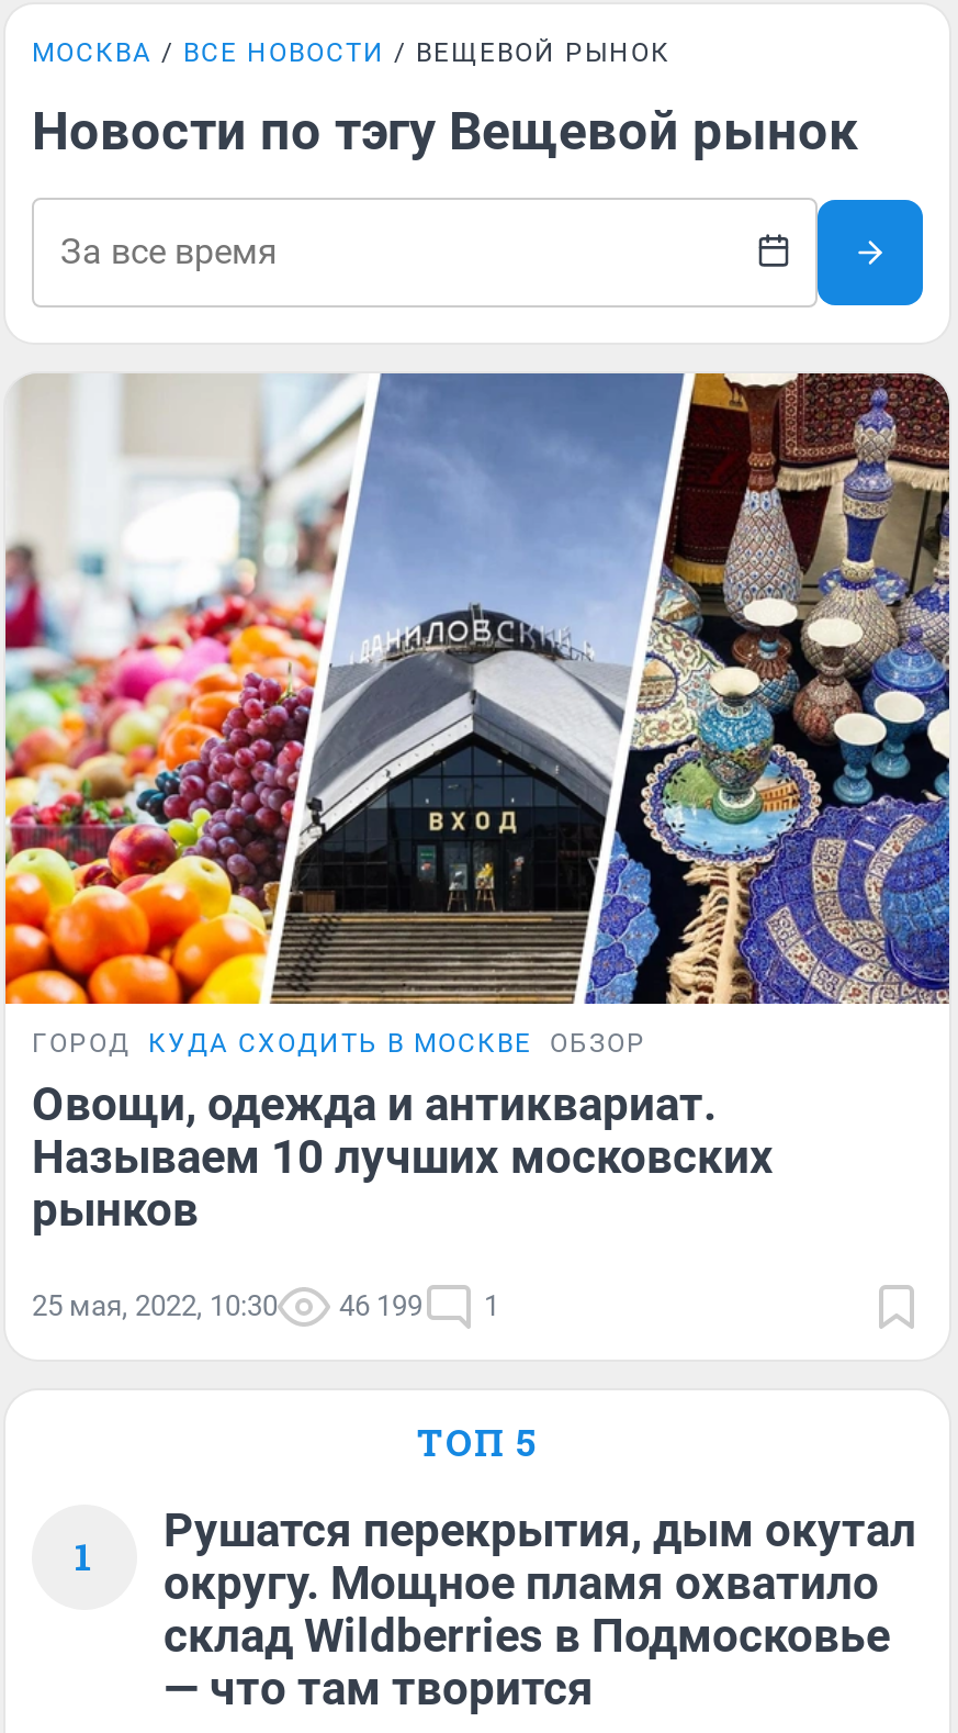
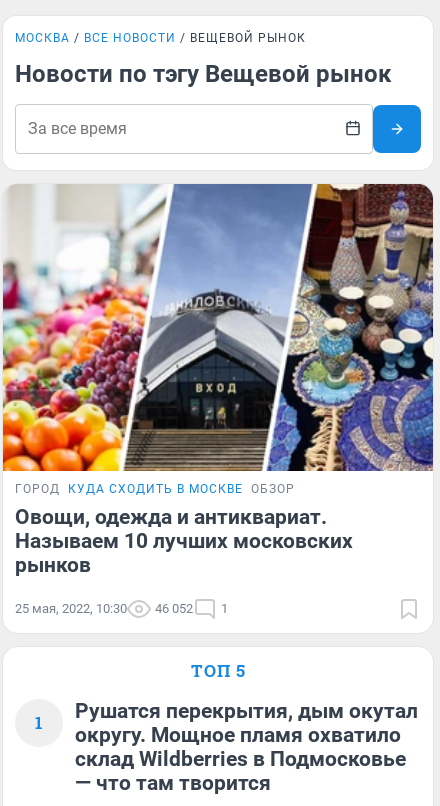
[32,1289,499,1322] 25 мая, 2022, 10:30 46 199 1 -> [15,601,228,616] 25 мая, 2022, 10:30 46 052 1

